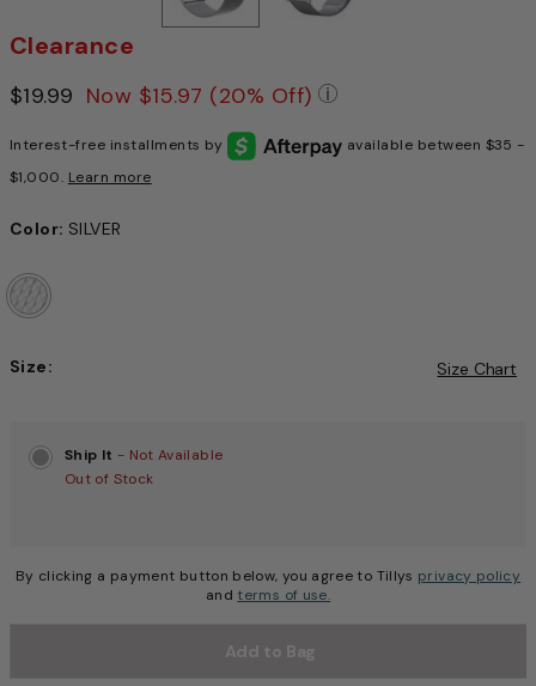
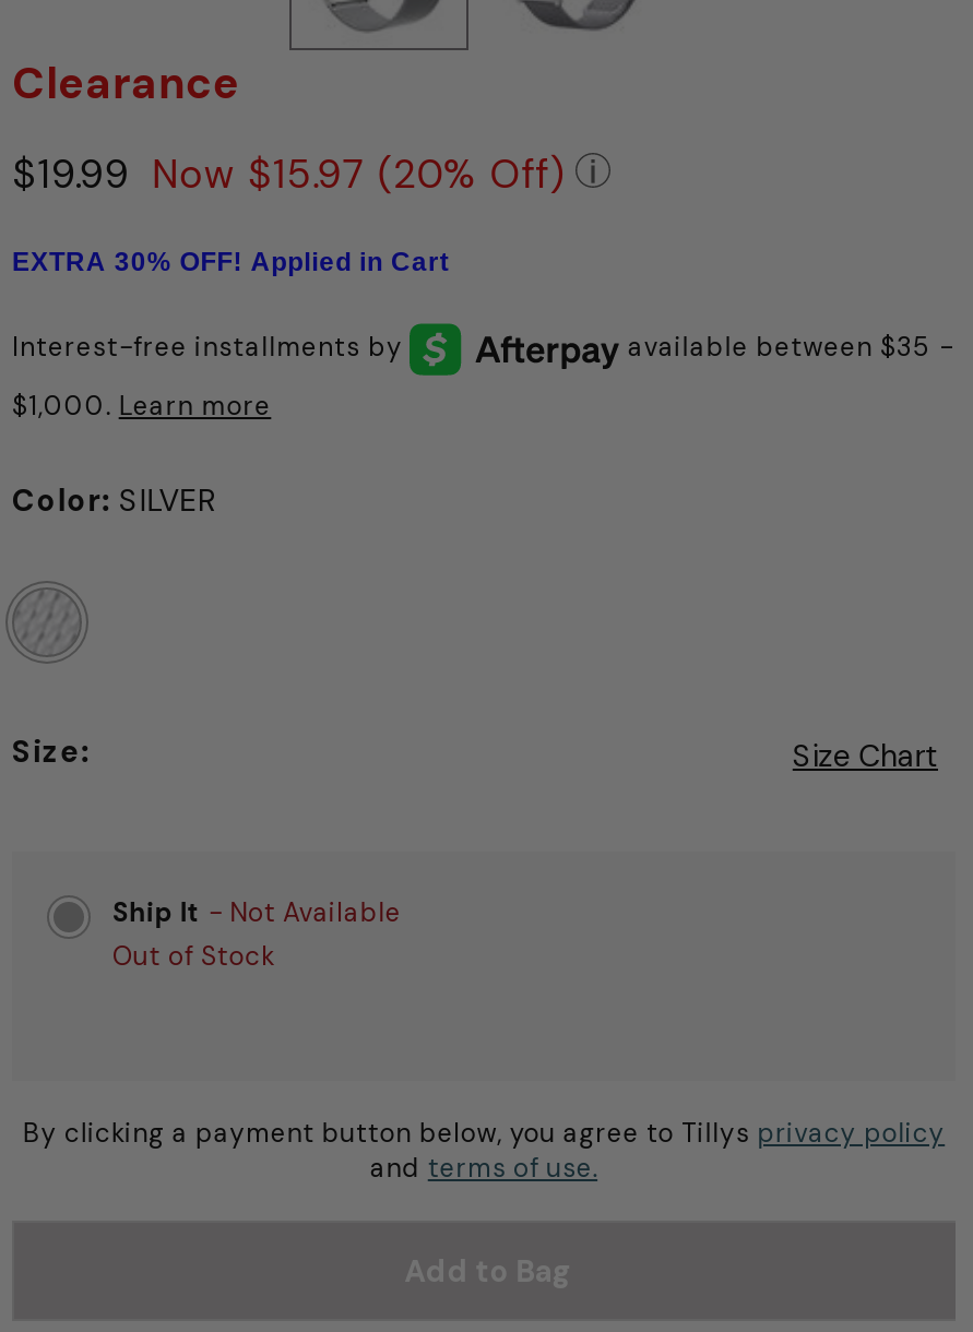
none -> [12,246,450,276] EXTRA 30% OFF! Applied in Cart

